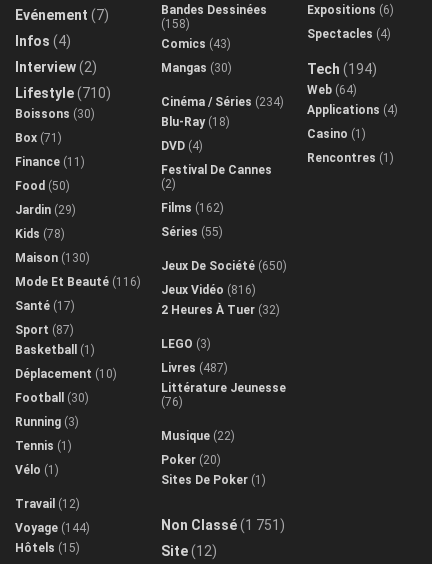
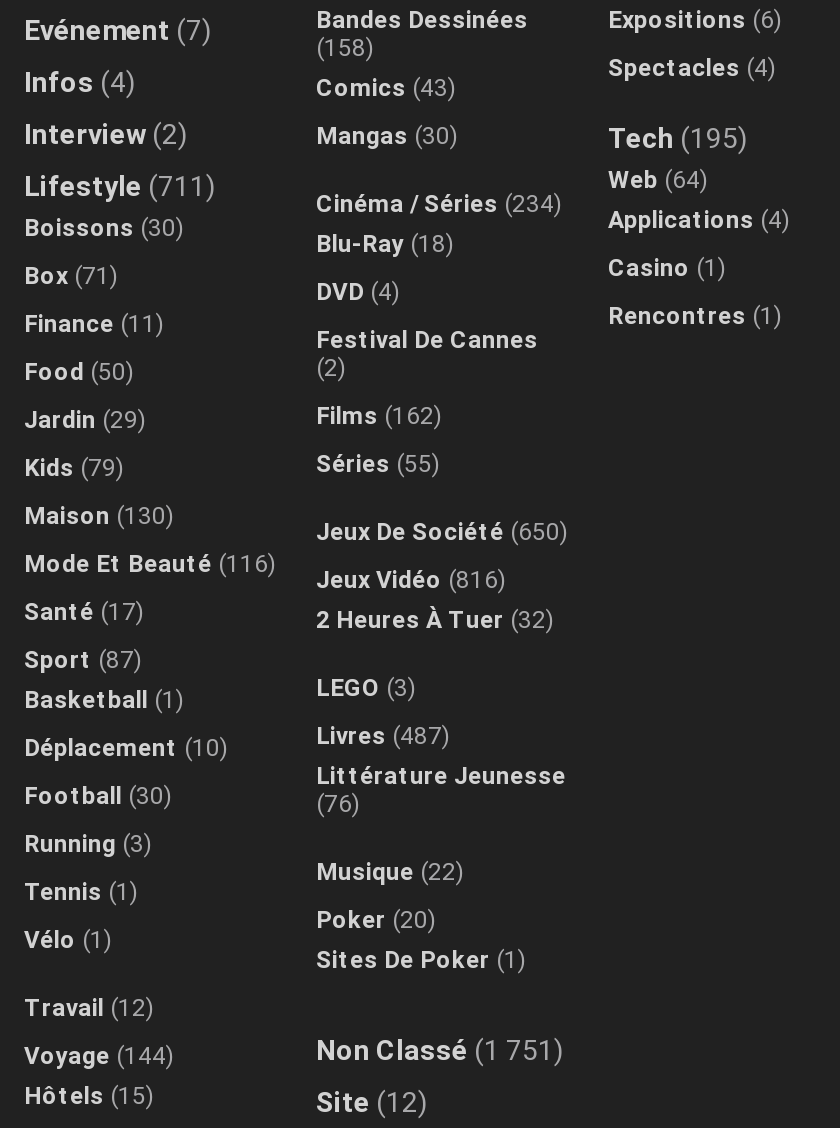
[307,61,377,77] Tech (194) -> [608,122,748,154] Tech (195)
[15,85,111,101] Lifestyle (710) -> [24,170,216,202] Lifestyle (711)
[15,227,65,241] Kids (78) -> [24,454,124,482] Kids (79)

